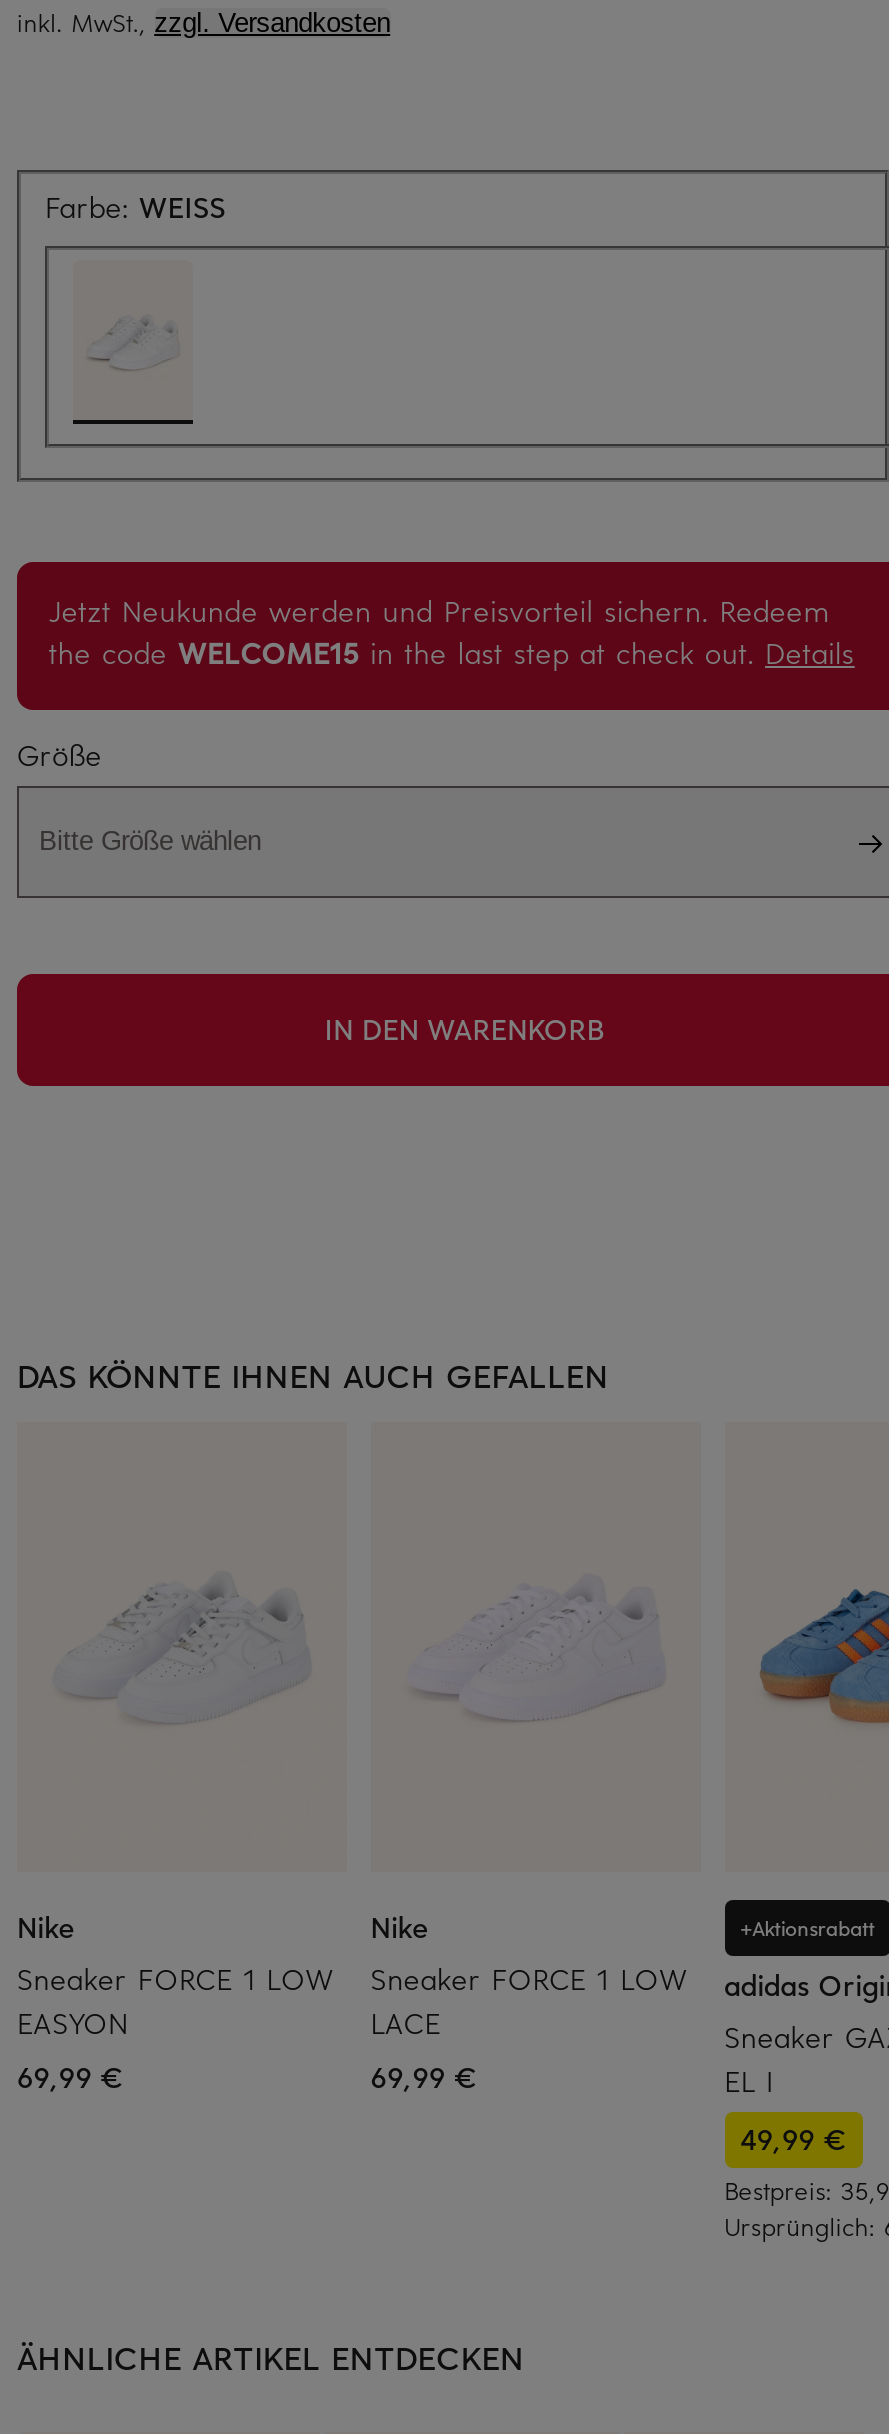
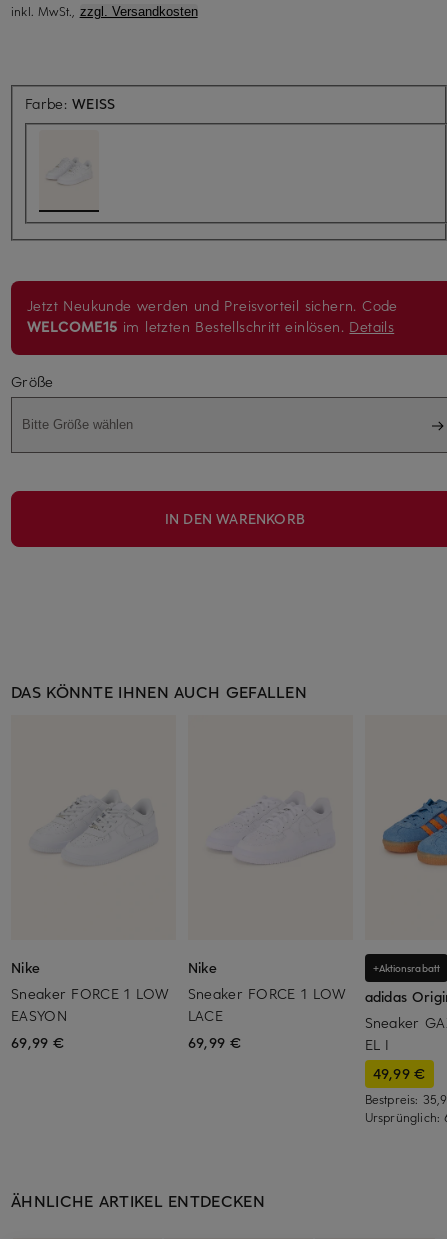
[49,591,855,671] Jetzt Neukunde werden und Preisvorteil sichern. Redeem | the code WELCOME15 in the last step at check out. Details -> [27,296,398,336] Jetzt Neukunde werden und Preisvorteil sichern. Code | WELCOME15 im letzten Bestellschritt einlösen. Details

